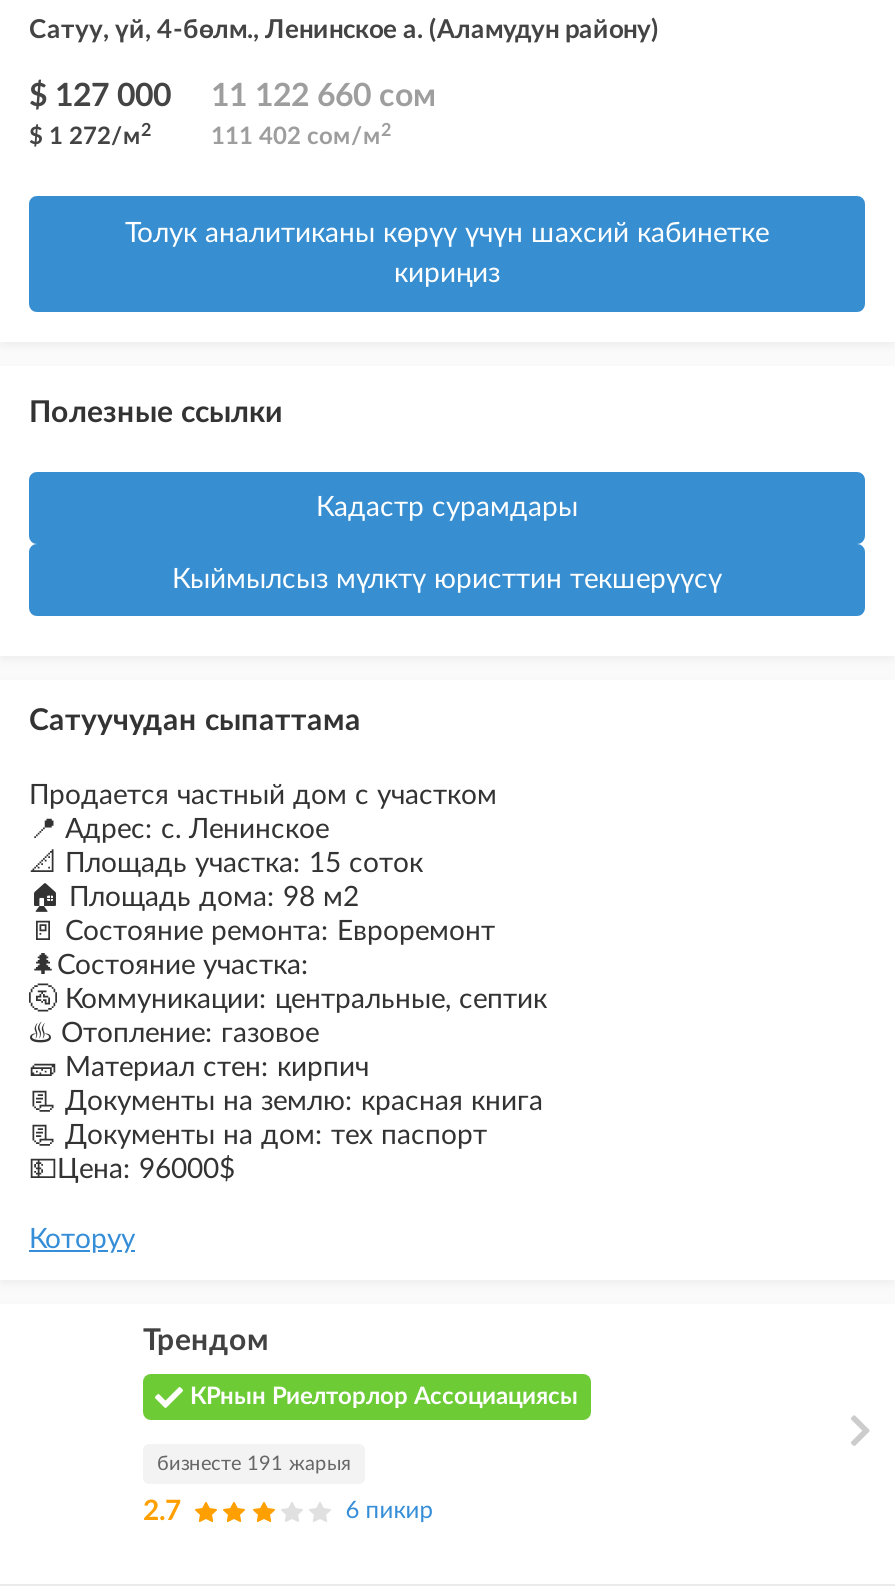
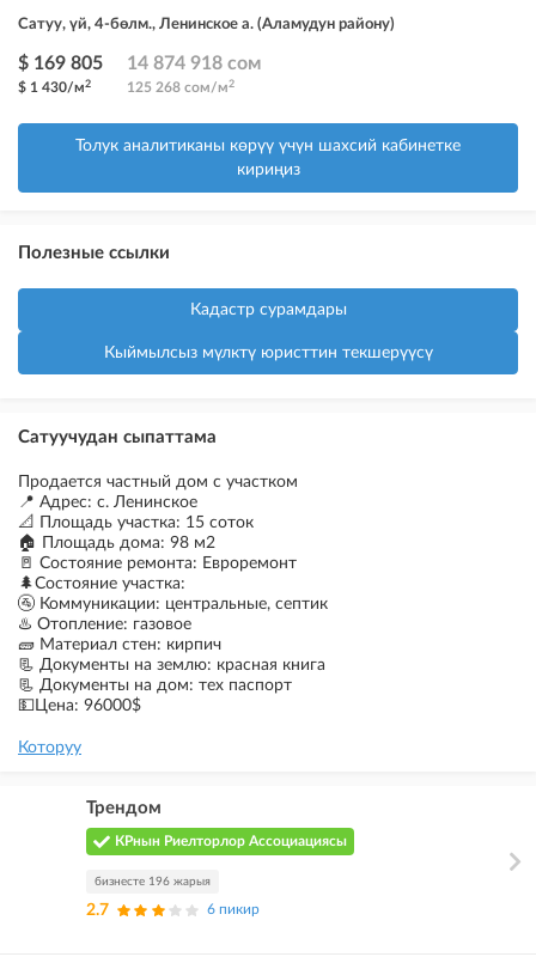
[29,80,171,148] $ 127 000 | $ 1 272/м2 -> [18,54,103,95] $ 169 805 | $ 1 430/м2
[211,80,435,148] 11 122 660 сом | 111 402 сом/м2 -> [127,54,261,95] 14 874 918 сом | 125 268 сом/м2
[157,1454,351,1474] бизнесте 191 жарыя -> [95,876,211,888] бизнесте 196 жарыя

